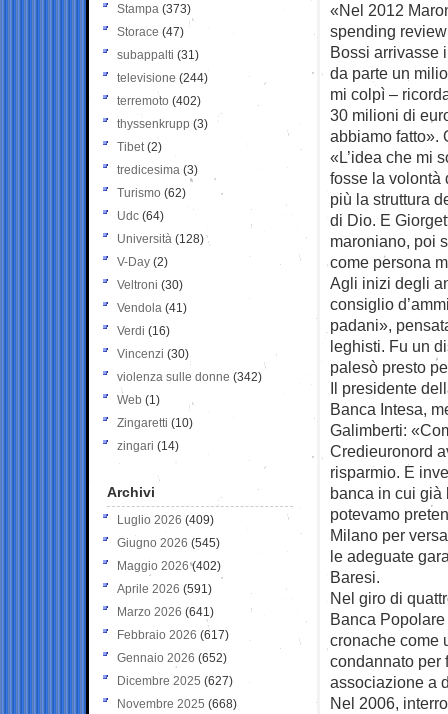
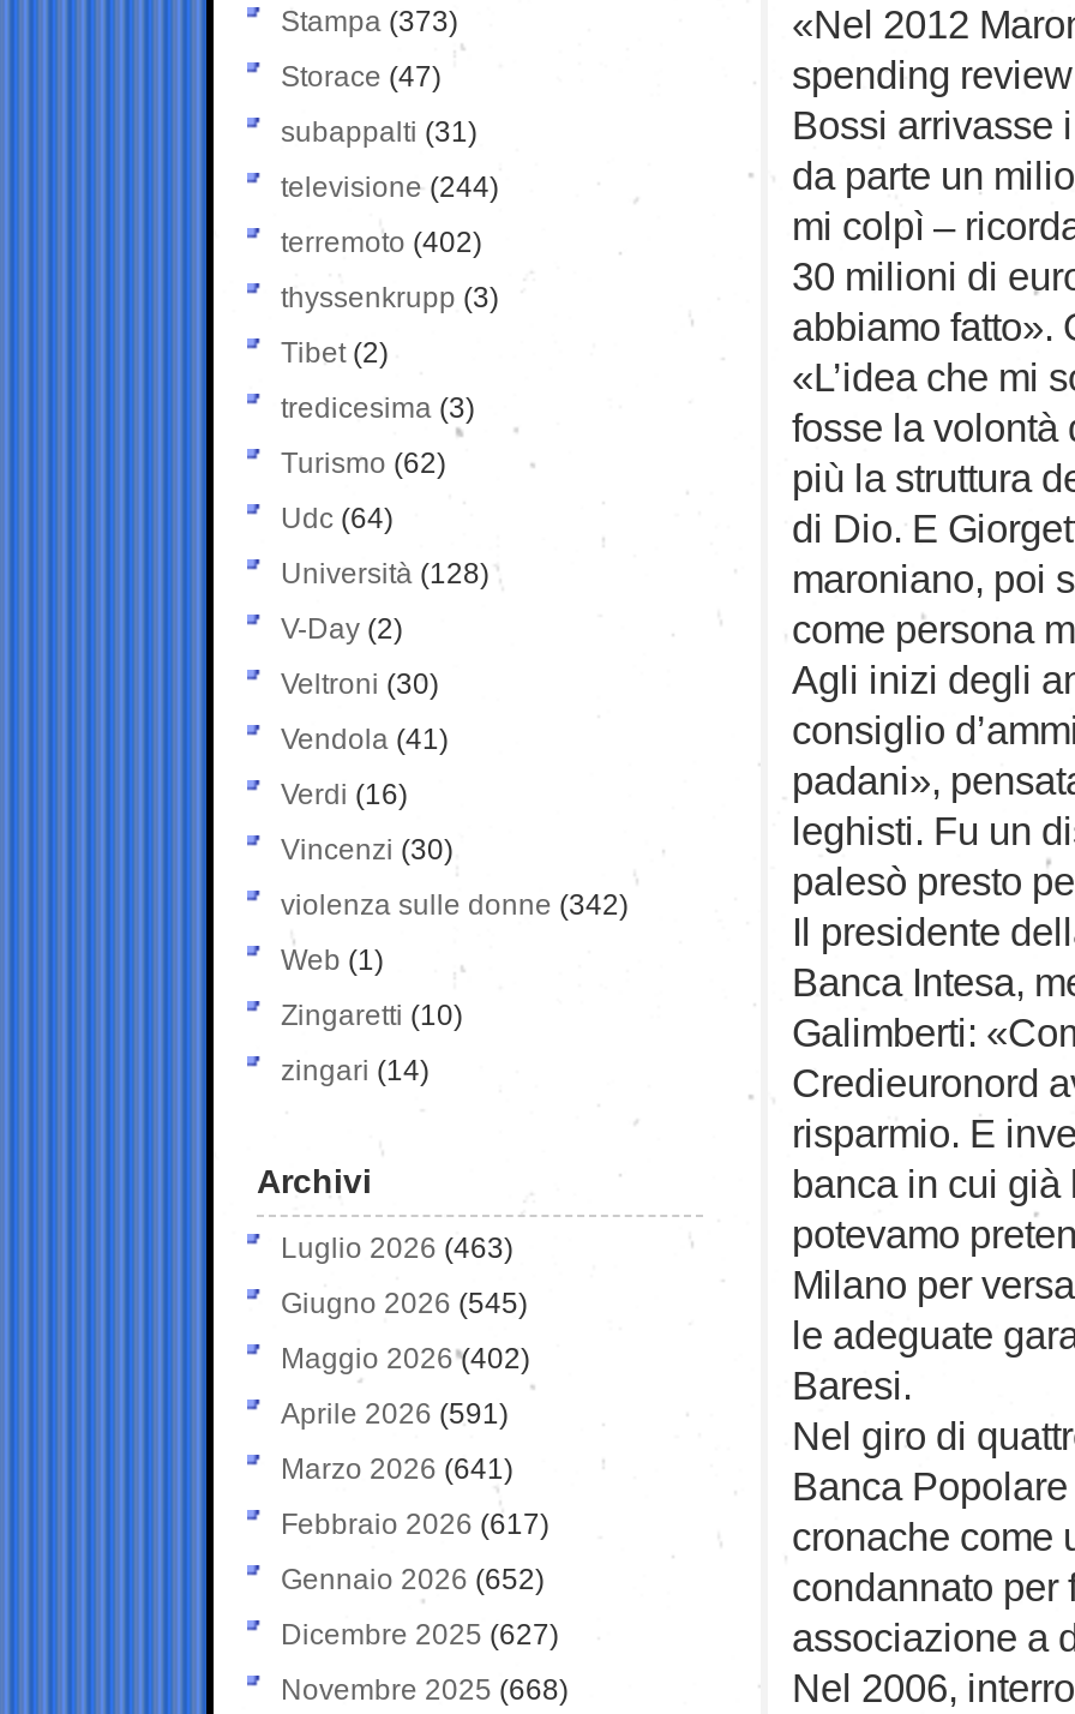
[117,513,214,527] Luglio 2026 (409) -> [281,1231,514,1265] Luglio 2026 (463)

